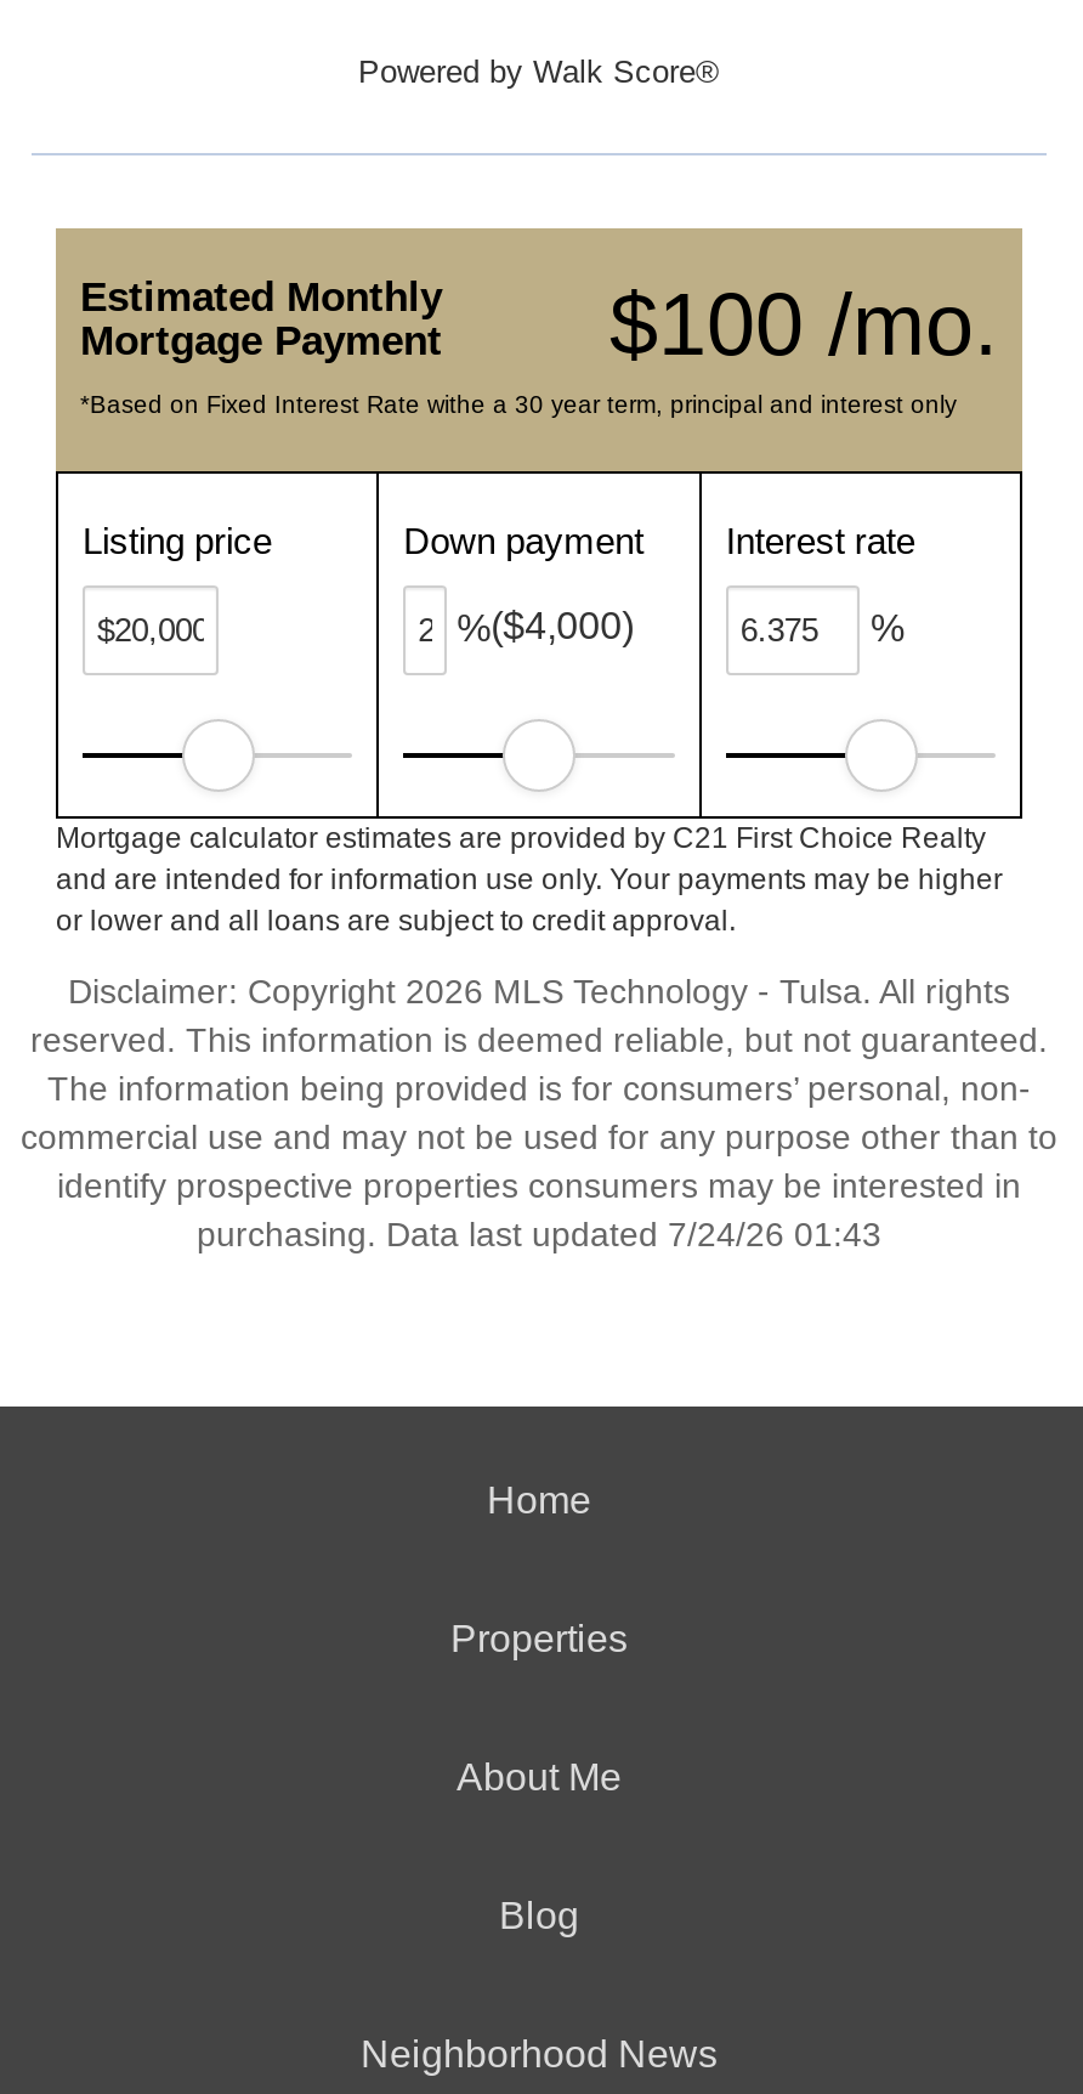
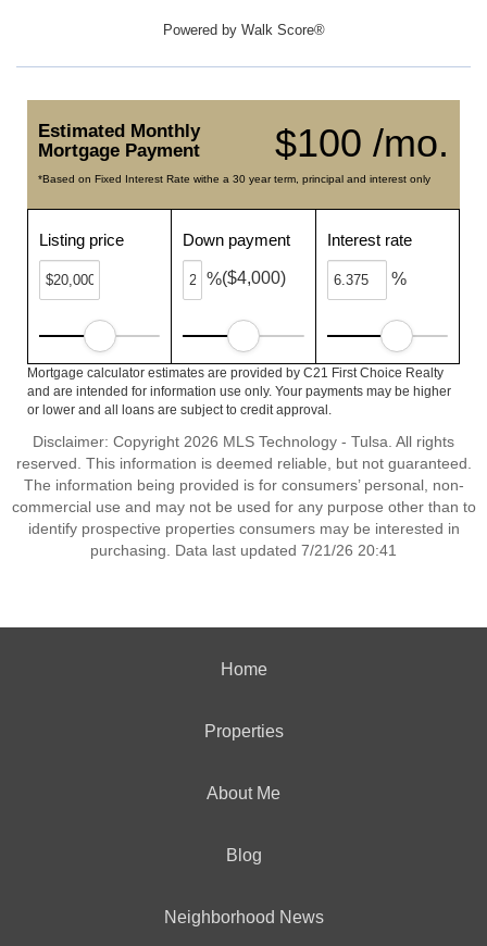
[197,1215,881,1253] purchasing. Data last updated 7/24/26 01:43 -> [90,542,397,559] purchasing. Data last updated 7/21/26 20:41

